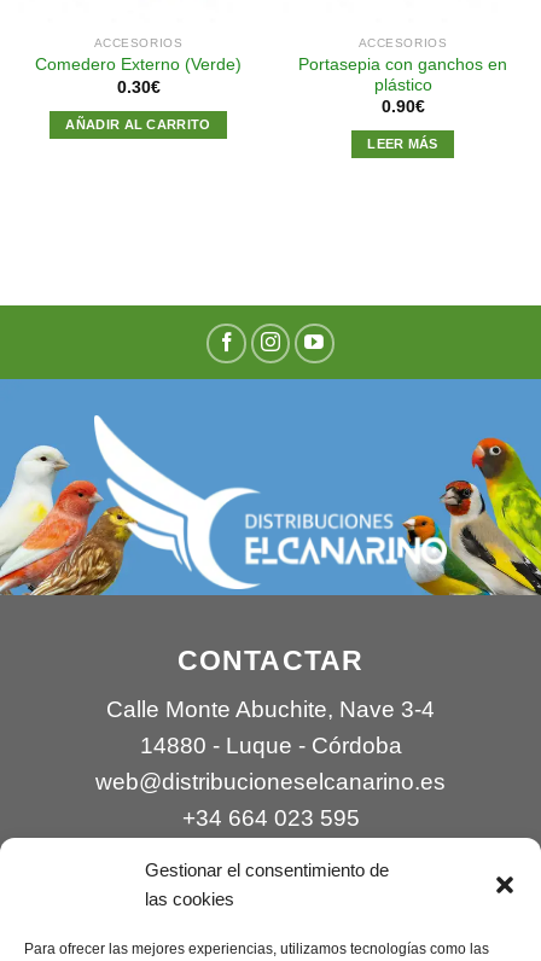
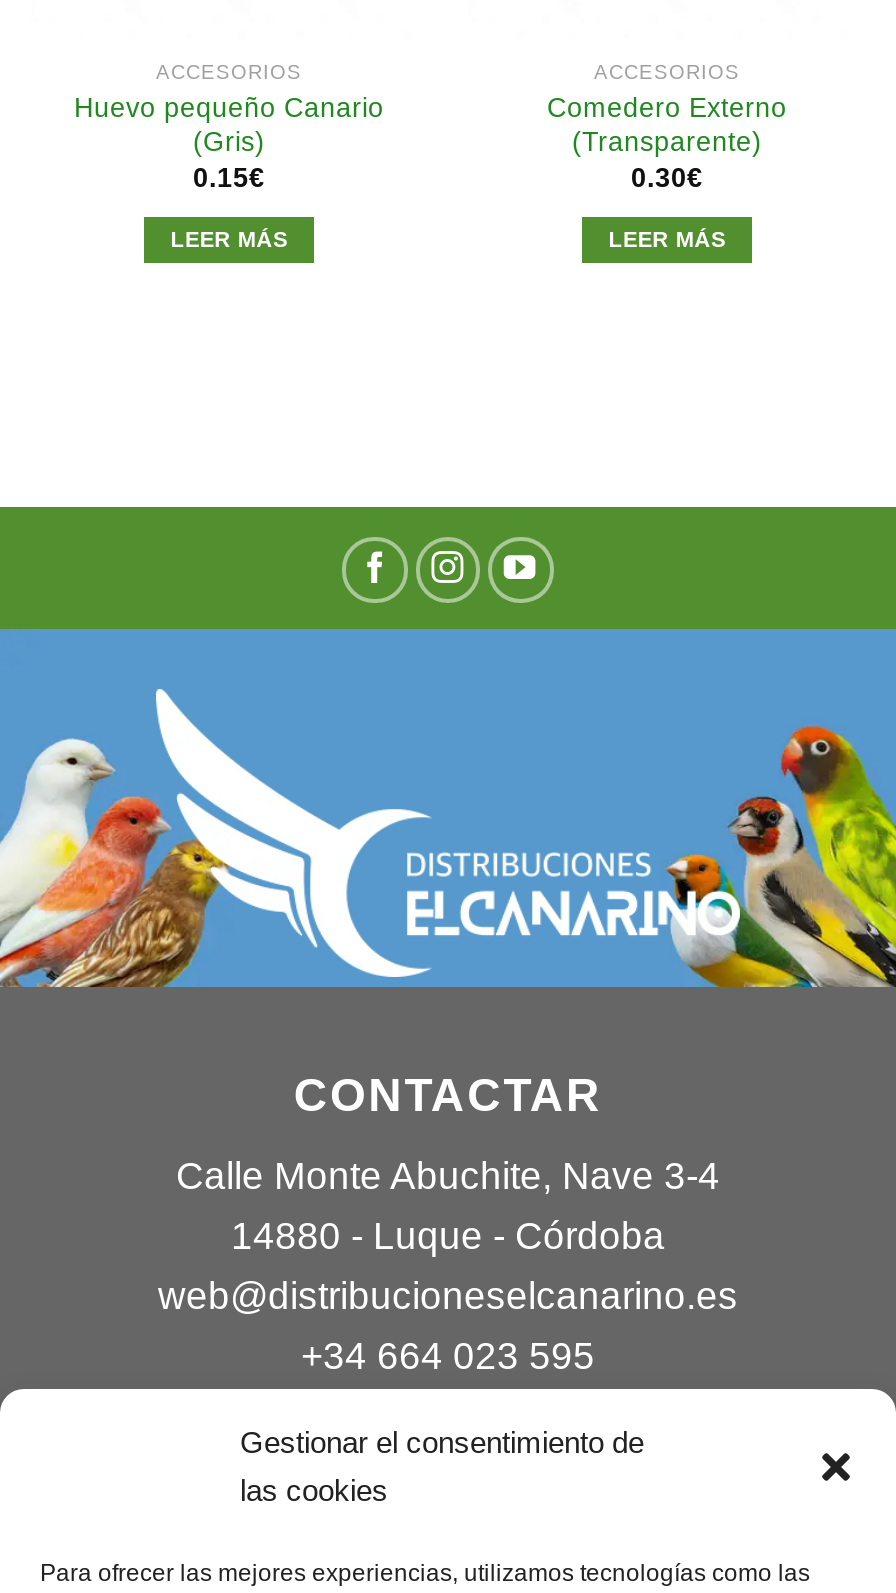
[35,56,242,96] Comedero Externo (Verde) | 0.30€ -> [74,92,384,193] Huevo pequeño Canario | (Gris) | 0.15€
[298,55,507,116] Portasepia con ganchos en | plástico | 0.90€ -> [547,92,787,193] Comedero Externo | (Transparente) | 0.30€
[65,117,211,131] AÑADIR AL CARRITO -> [170,227,288,251] LEER MÁS

